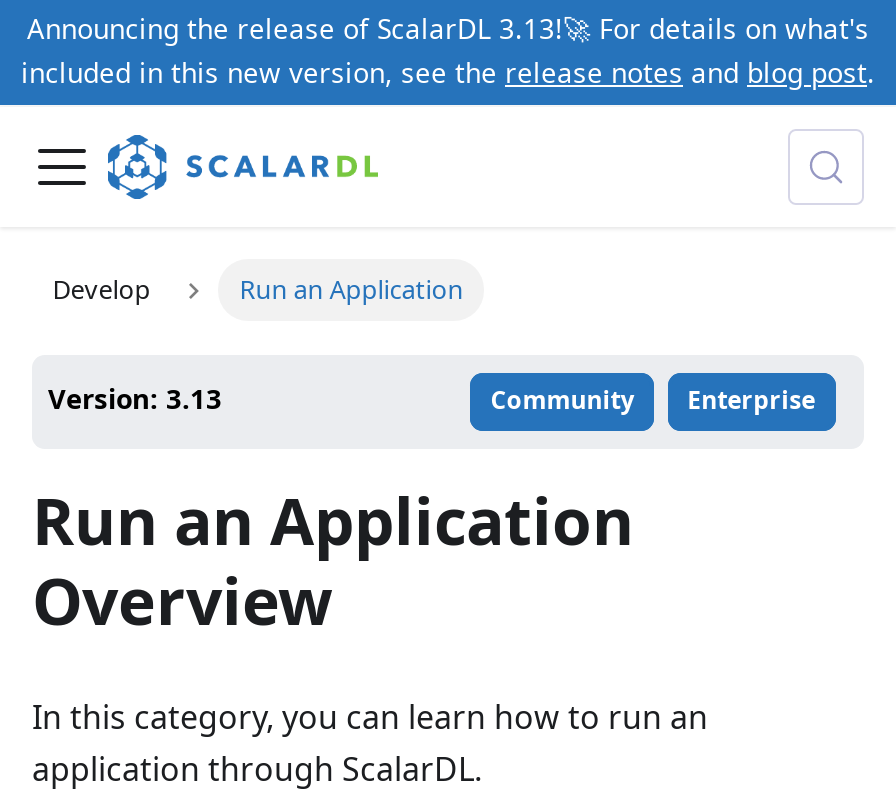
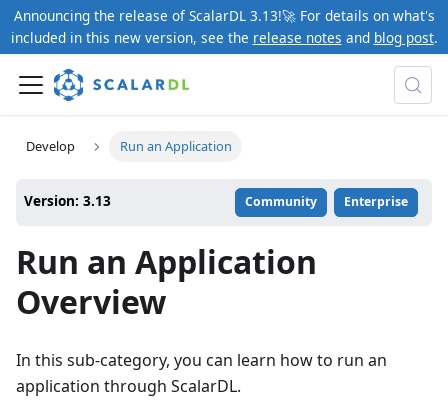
[32,695,708,739] In this category, you can learn how to run an -> [16,349,387,371] In this sub-category, you can learn how to run an

